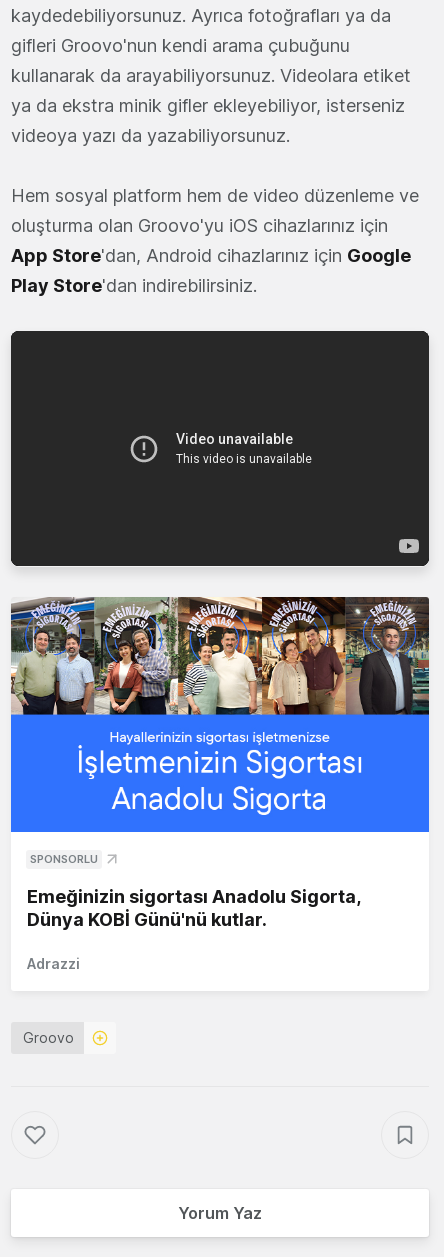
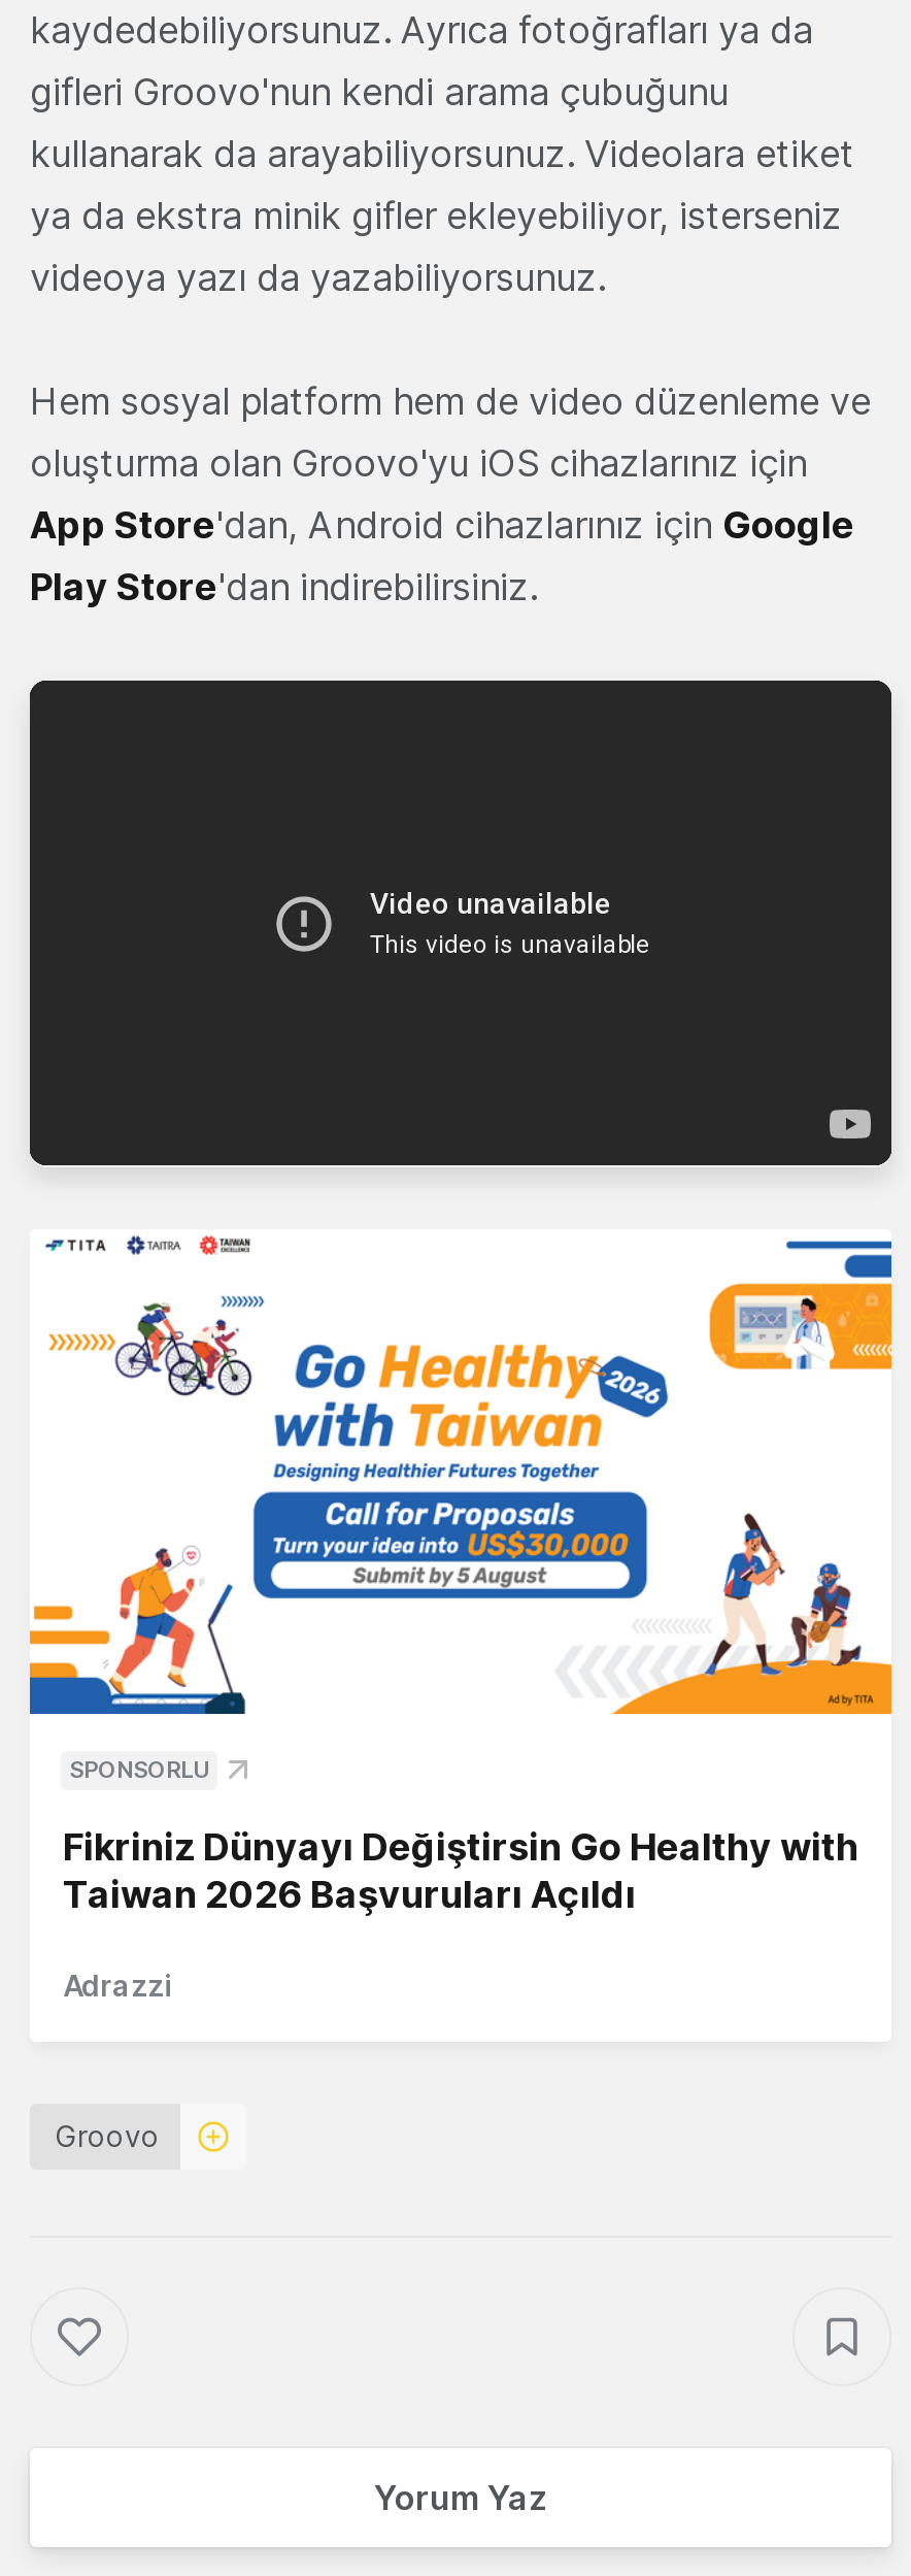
[10,596,430,833] [image] -> [28,1229,893,1716] [image]
[27,886,360,930] Emeğinizin sigortası Anadolu Sigorta, | Dünya KOBİ Günü'nü kutlar. -> [63,1825,858,1915] Fikriniz Dünyayı Değiştirsin Go Healthy with | Taiwan 2026 Başvuruları Açıldı

